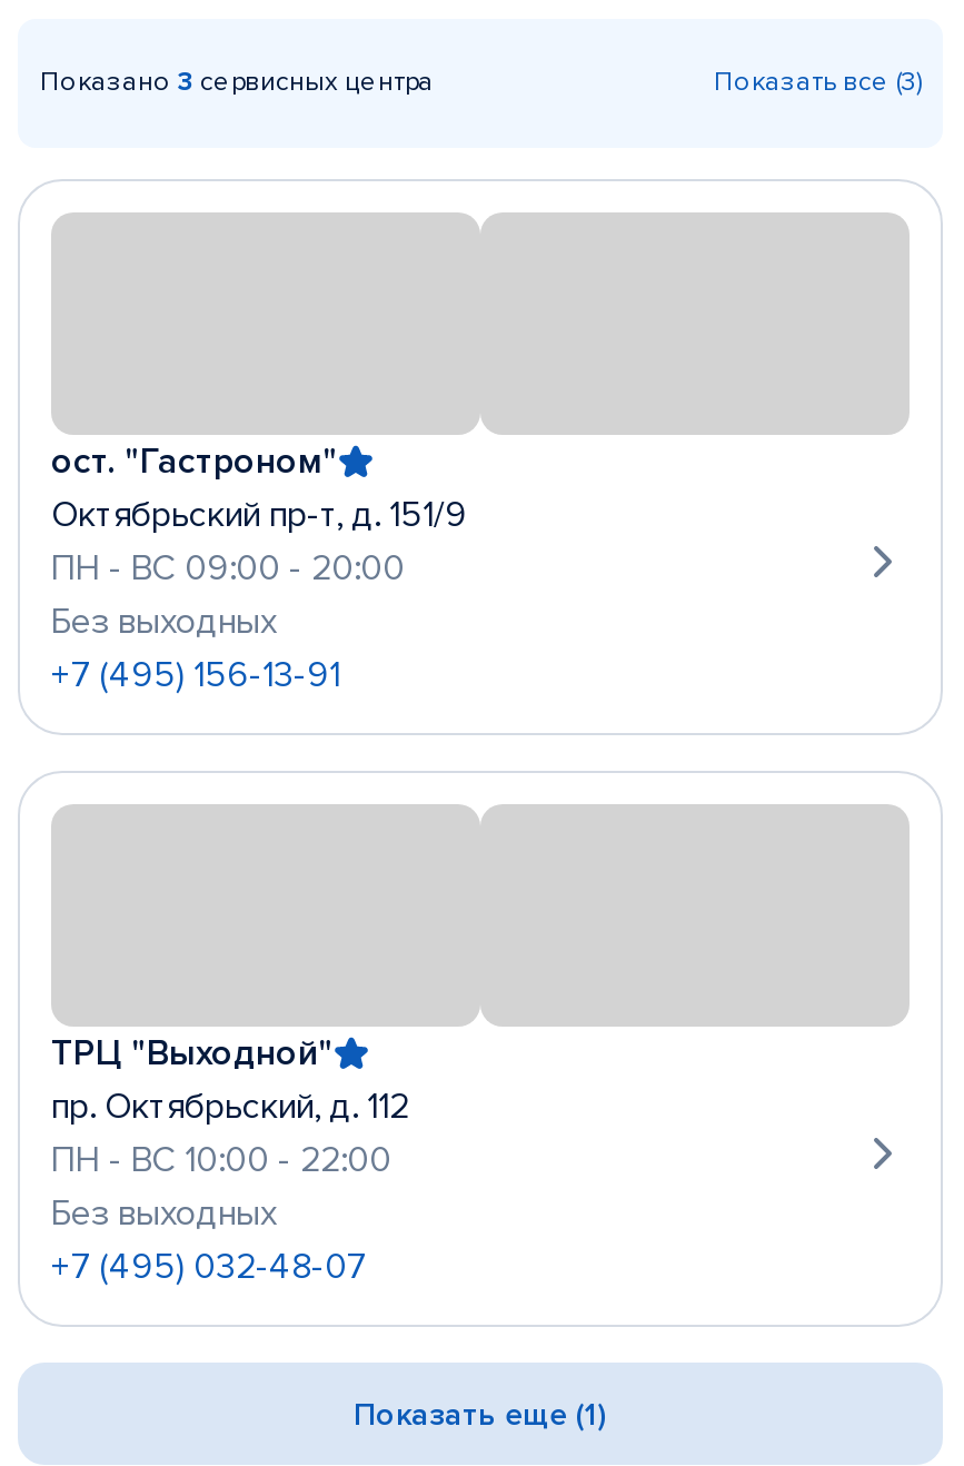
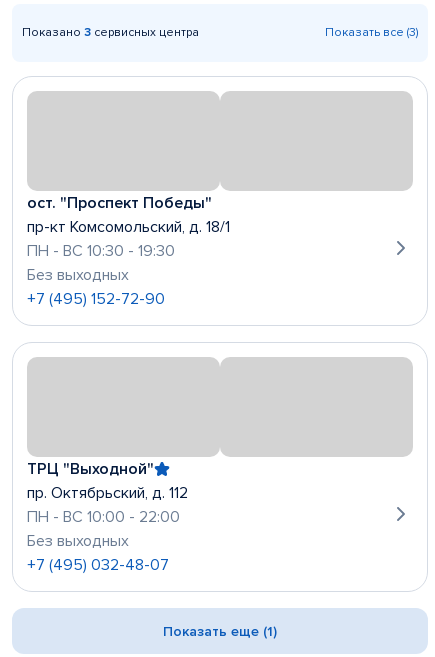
[51,439,467,591] ост. "Гастроном" | Октябрьский пр-т, д. 151/9 | ПН - ВС 09:00 - 20:00 -> [27,193,230,261] ост. "Проспект Победы" | пр-кт Комсомольский, д. 18/1 | ПН - ВС 10:30 - 19:30
[51,653,340,697] +7 (495) 156-13-91 -> [27,289,165,309] +7 (495) 152-72-90

